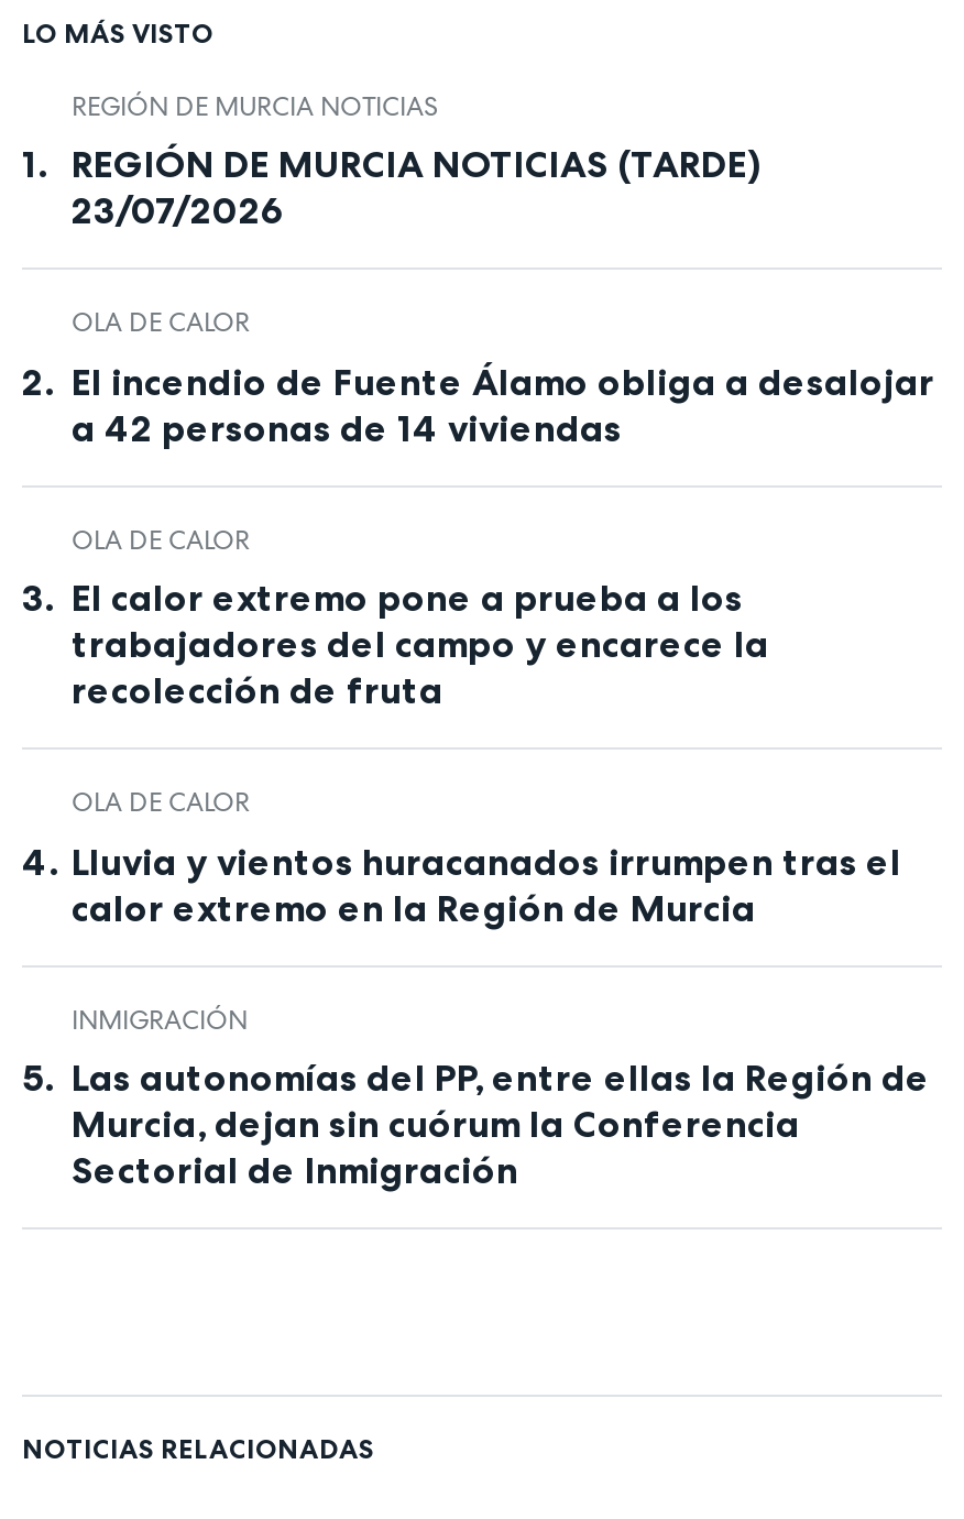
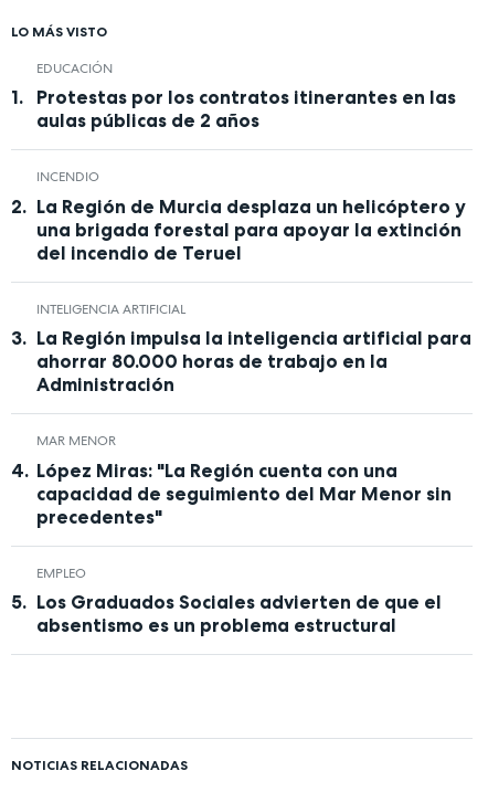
[72,89,760,233] REGIÓN DE MURCIA NOTICIAS | REGIÓN DE MURCIA NOTICIAS (TARDE) | 23/07/2026 -> [36,59,455,132] EDUCACIÓN | Protestas por los contratos itinerantes en las | aulas públicas de 2 años
[72,306,934,450] OLA DE CALOR | El incendio de Fuente Álamo obliga a desalojar | a 42 personas de 14 viviendas -> [36,168,465,264] INCENDIO | La Región de Murcia desplaza un helicóptero y | una brigada forestal para apoyar la extinción | del incendio de Teruel
[72,522,769,713] OLA DE CALOR | El calor extremo pone a prueba a los | trabajadores del campo y encarece la | recolección de fruta -> [36,300,471,396] INTELIGENCIA ARTIFICIAL | La Región impulsa la inteligencia artificial para | ahorrar 80.000 horas de trabajo en la | Administración
[72,785,901,930] OLA DE CALOR | Lluvia y vientos huracanados irrumpen tras el | calor extremo en la Región de Murcia -> [36,432,451,528] MAR MENOR | López Miras: "La Región cuenta con una | capacidad de seguimiento del Mar Menor sin | precedentes"
[72,1002,930,1193] INMIGRACIÓN | Las autonomías del PP, entre ellas la Región de | Murcia, dejan sin cuórum la Conferencia | Sectorial de Inmigración -> [36,564,441,637] EMPLEO | Los Graduados Sociales advierten de que el | absentismo es un problema estructural

